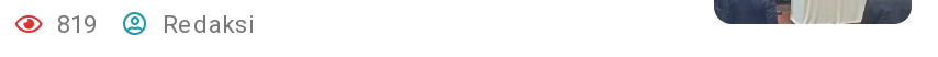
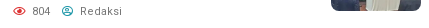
[51,11,97,39] 819 -> [29,5,50,18] 804

